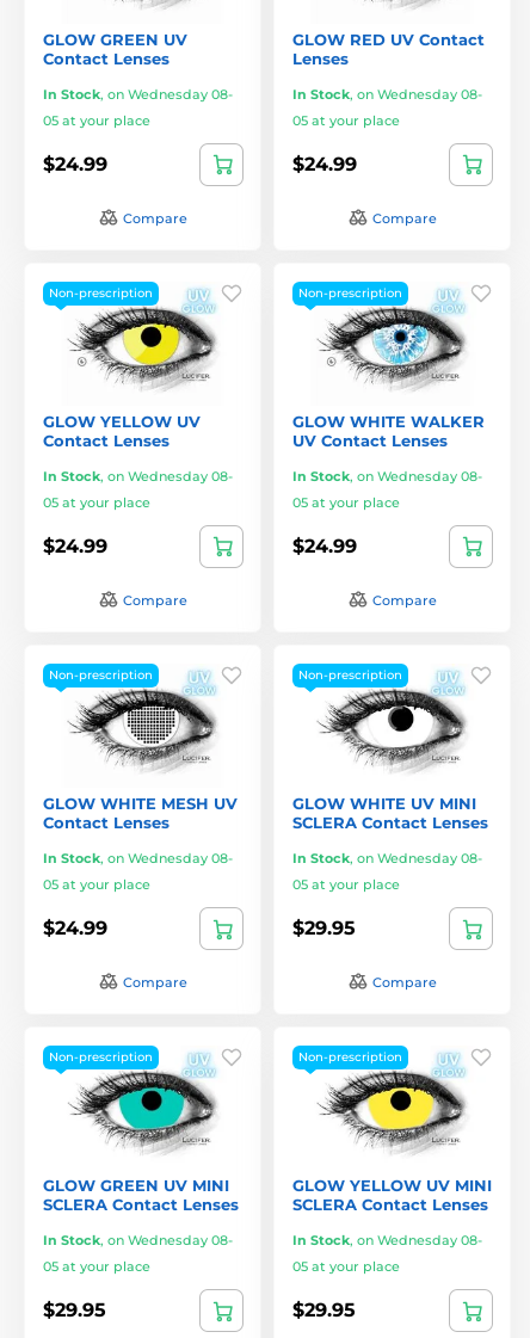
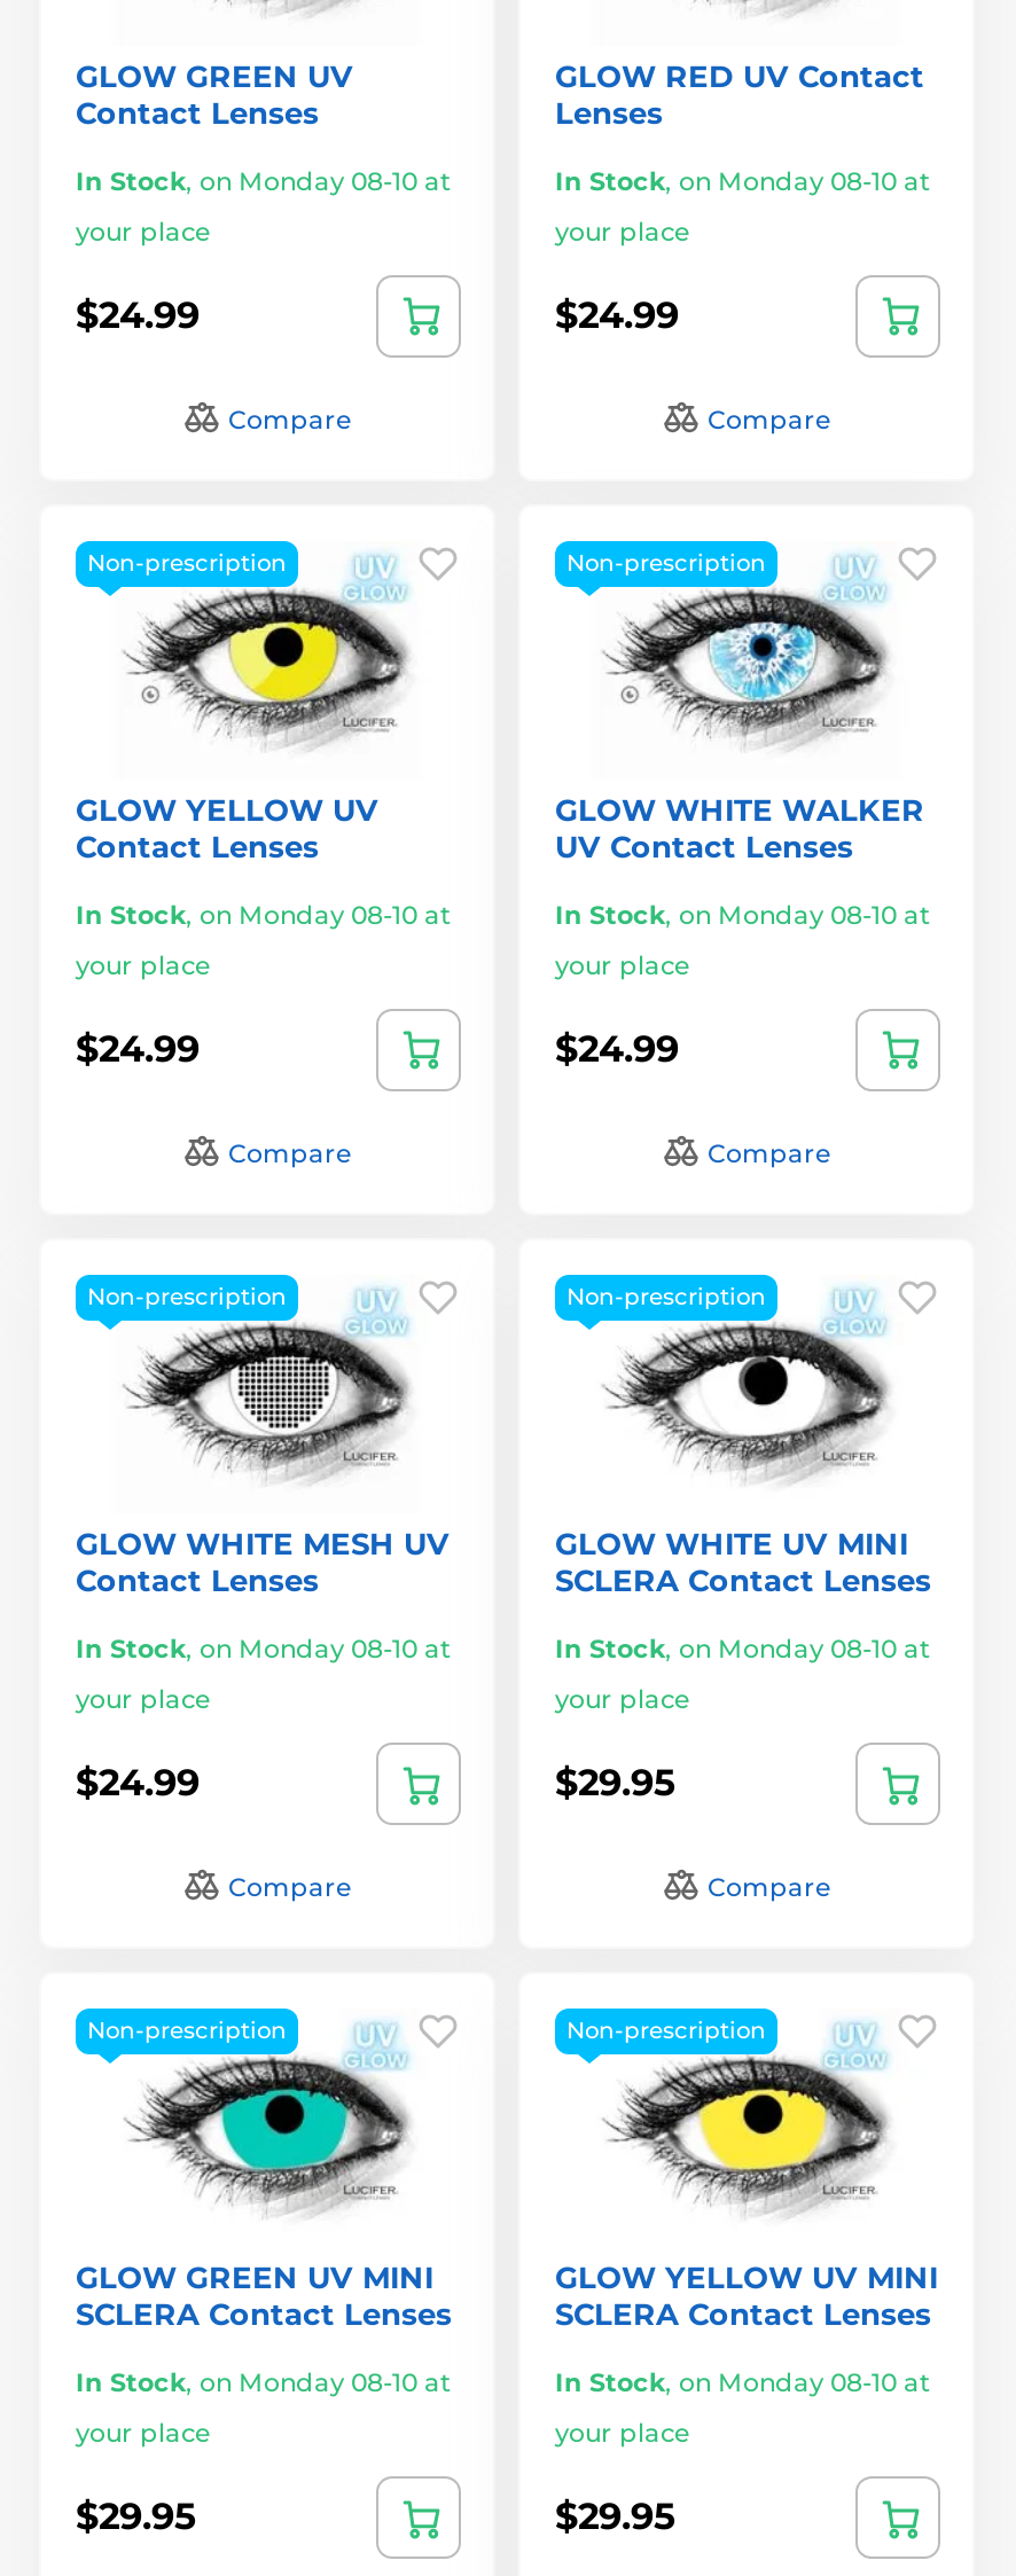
[43,85,233,102] In Stock, on Wednesday 08- -> [76,164,452,196] In Stock, on Monday 08-10 at
[292,85,482,102] In Stock, on Wednesday 08- -> [555,164,931,196] In Stock, on Monday 08-10 at
[43,112,150,128] 05 at your place -> [76,215,211,247] your place
[292,112,400,128] 05 at your place -> [555,215,690,247] your place
[43,468,233,484] In Stock, on Wednesday 08- -> [76,898,452,930] In Stock, on Monday 08-10 at
[292,468,482,484] In Stock, on Wednesday 08- -> [555,898,931,930] In Stock, on Monday 08-10 at
[43,494,150,510] 05 at your place -> [76,949,211,981] your place
[292,494,400,510] 05 at your place -> [555,949,690,981] your place
[43,849,233,866] In Stock, on Wednesday 08- -> [76,1632,452,1664] In Stock, on Monday 08-10 at
[292,849,482,866] In Stock, on Wednesday 08- -> [555,1632,931,1664] In Stock, on Monday 08-10 at
[43,876,150,892] 05 at your place -> [76,1682,211,1714] your place
[292,876,400,892] 05 at your place -> [555,1682,690,1714] your place
[43,1232,233,1248] In Stock, on Wednesday 08- -> [76,2366,452,2398] In Stock, on Monday 08-10 at
[292,1232,482,1248] In Stock, on Wednesday 08- -> [555,2366,931,2398] In Stock, on Monday 08-10 at
[43,1258,150,1275] 05 at your place -> [76,2416,211,2448] your place
[292,1258,400,1275] 05 at your place -> [555,2416,690,2448] your place

